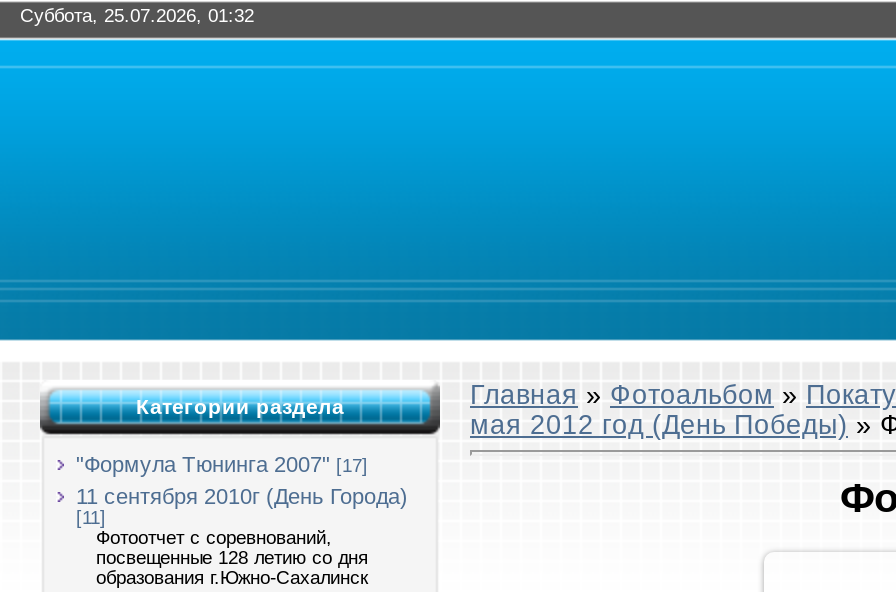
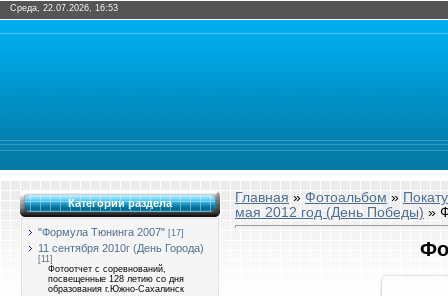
[20,6,254,26] Суббота, 25.07.2026, 01:32 -> [10,3,118,13] Среда, 22.07.2026, 16:53

